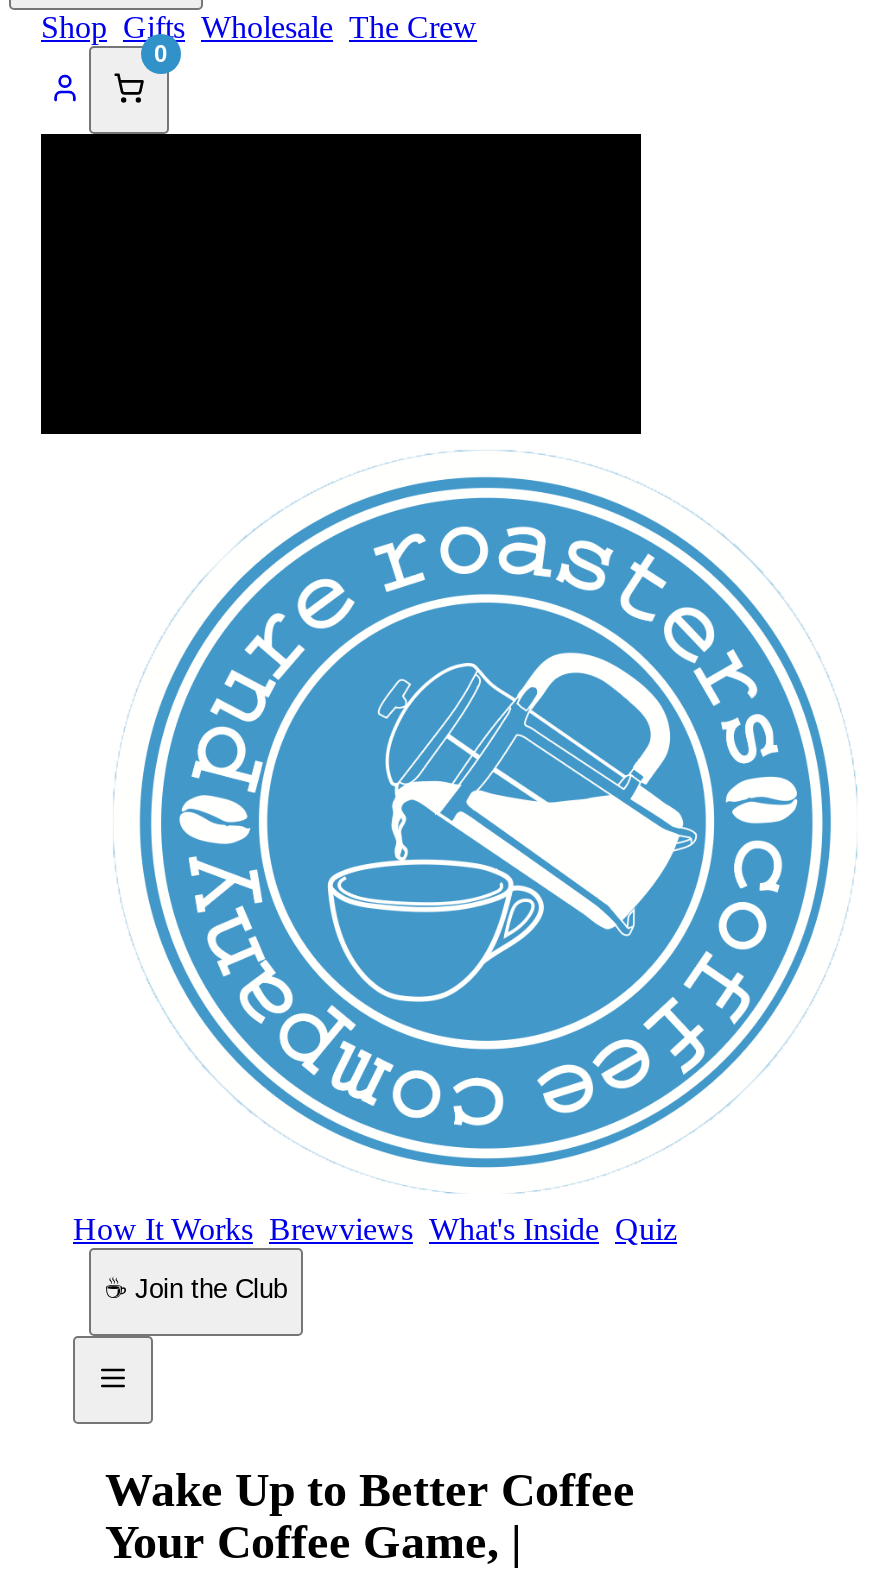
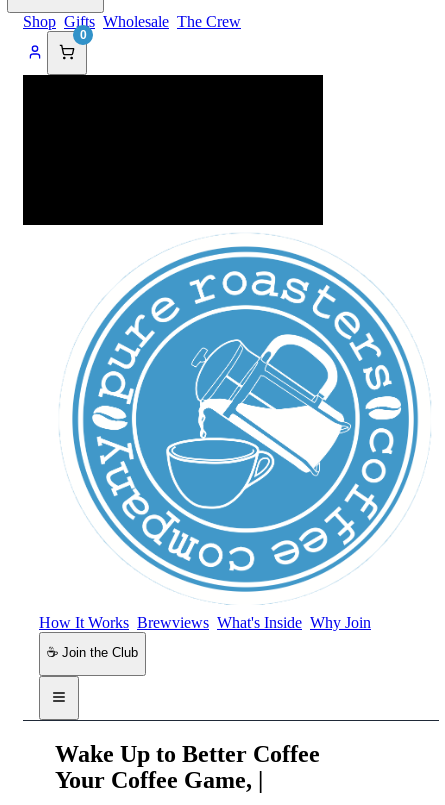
[73,1213,677,1247] How It Works Brewviews What's Inside Quiz -> [39,614,371,631] How It Works Brewviews What's Inside Why Join

